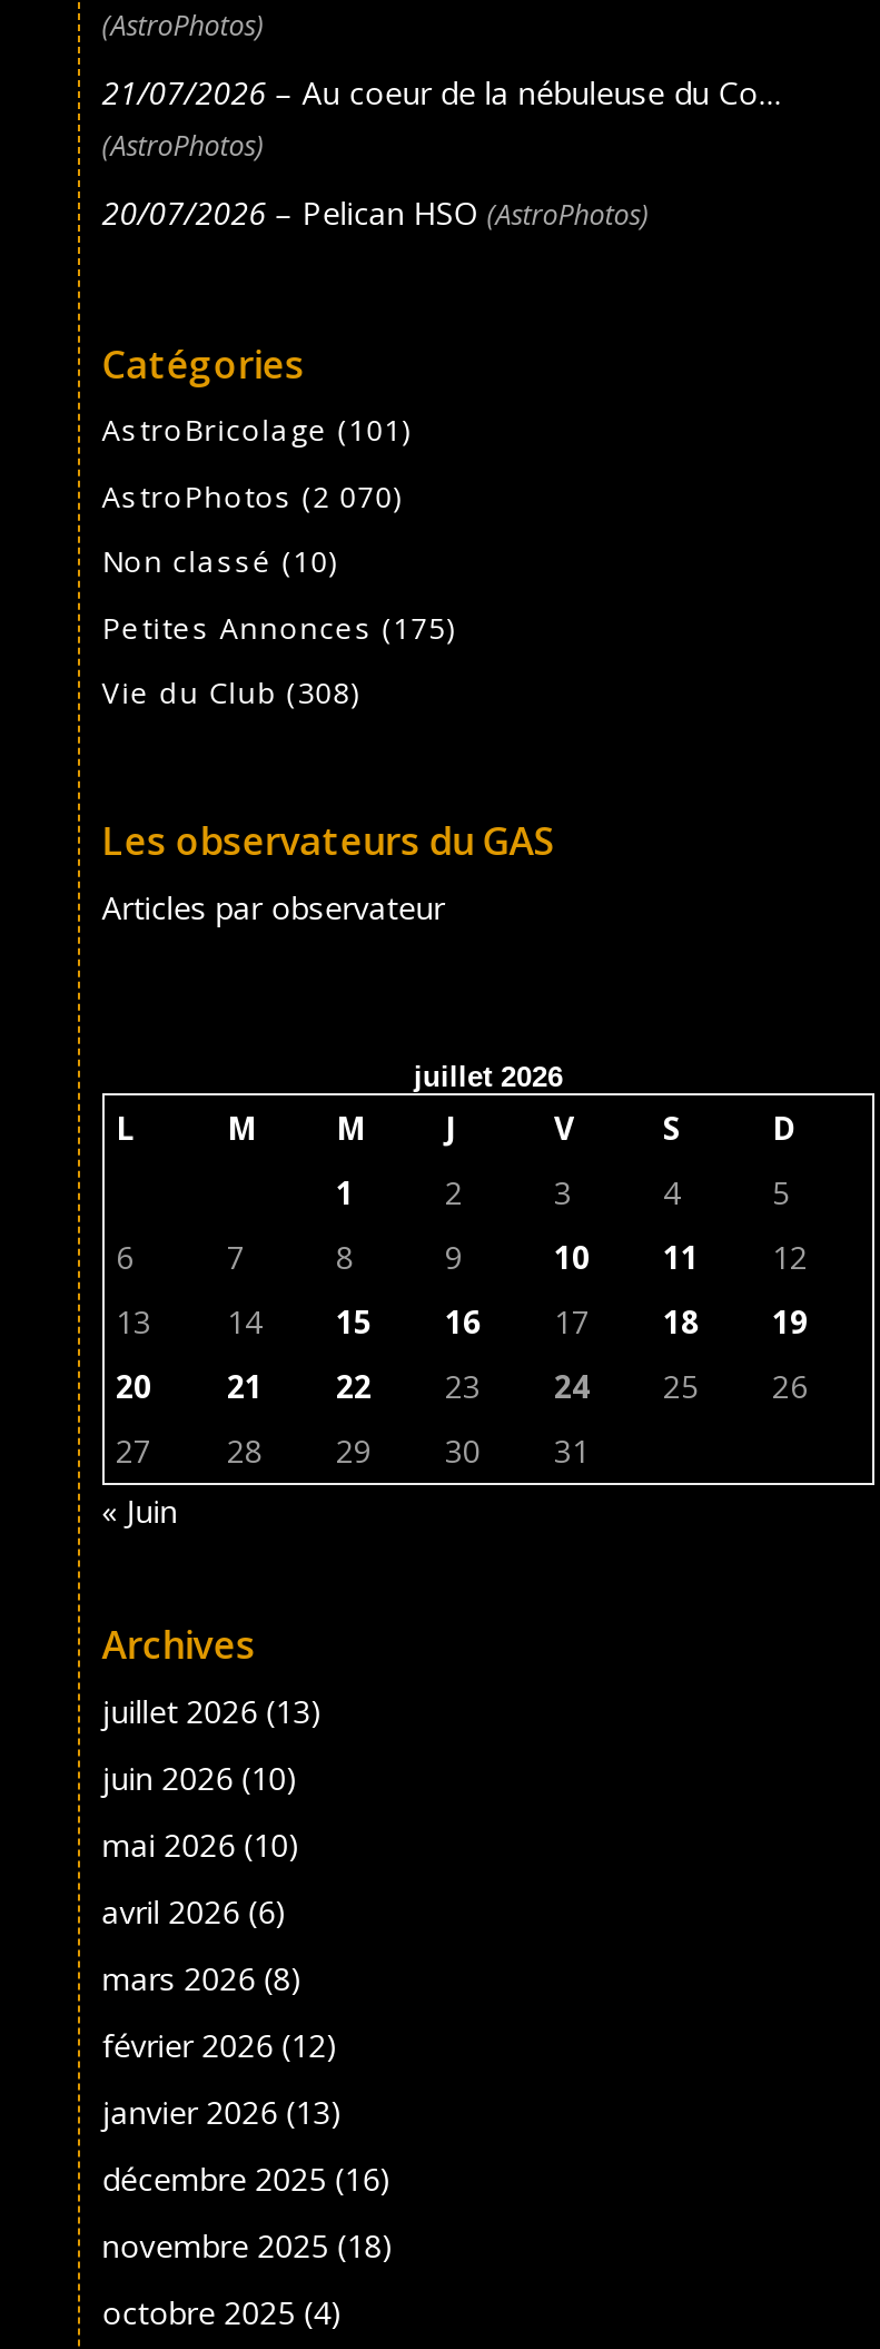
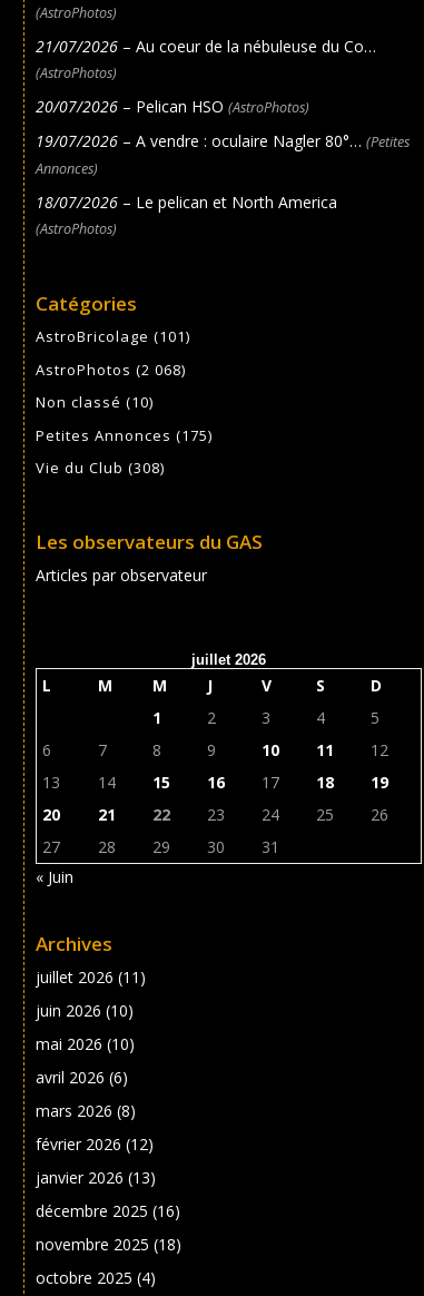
none -> [35,130,409,238] 19/07/2026 – A vendre : oculaire Nagler 80°… (Petites | Annonces) | 18/07/2026 – Le pelican et North America | (AstroPhotos)
[102,475,402,515] AstroPhotos (2 070) -> [35,359,186,379] AstroPhotos (2 068)
[102,1691,322,1733] juillet 2026 (13) -> [35,967,146,988] juillet 2026 (11)

